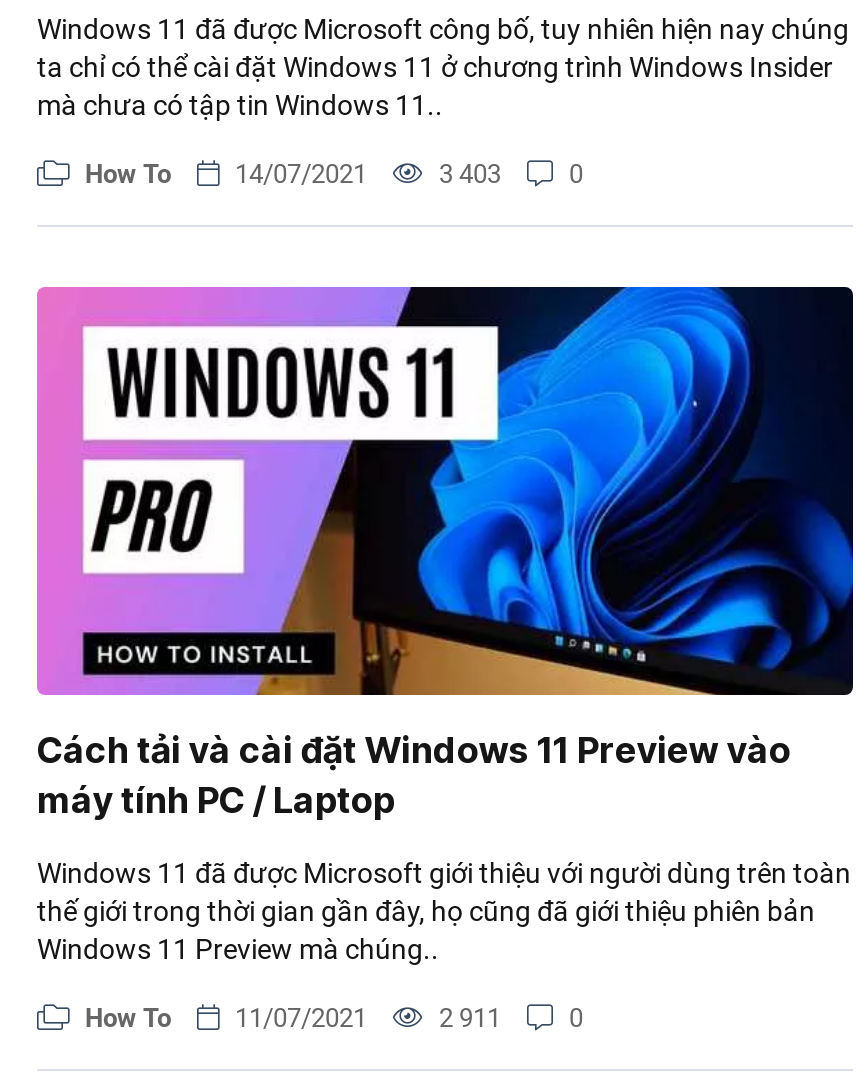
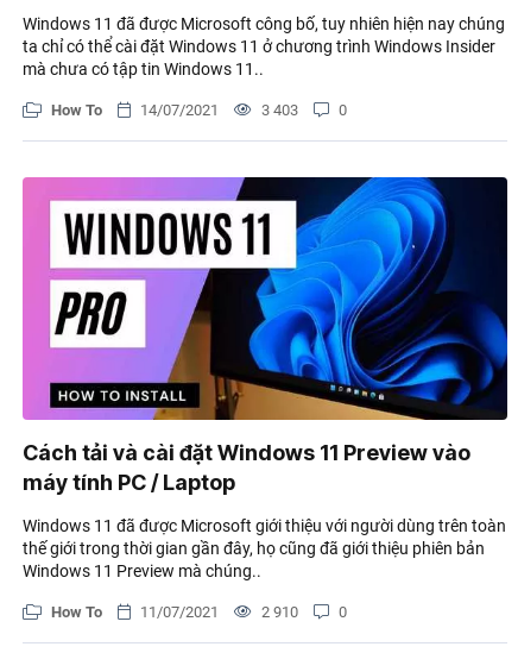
[439,1003,501,1033] 2 911 -> [261,603,298,621] 2 910

